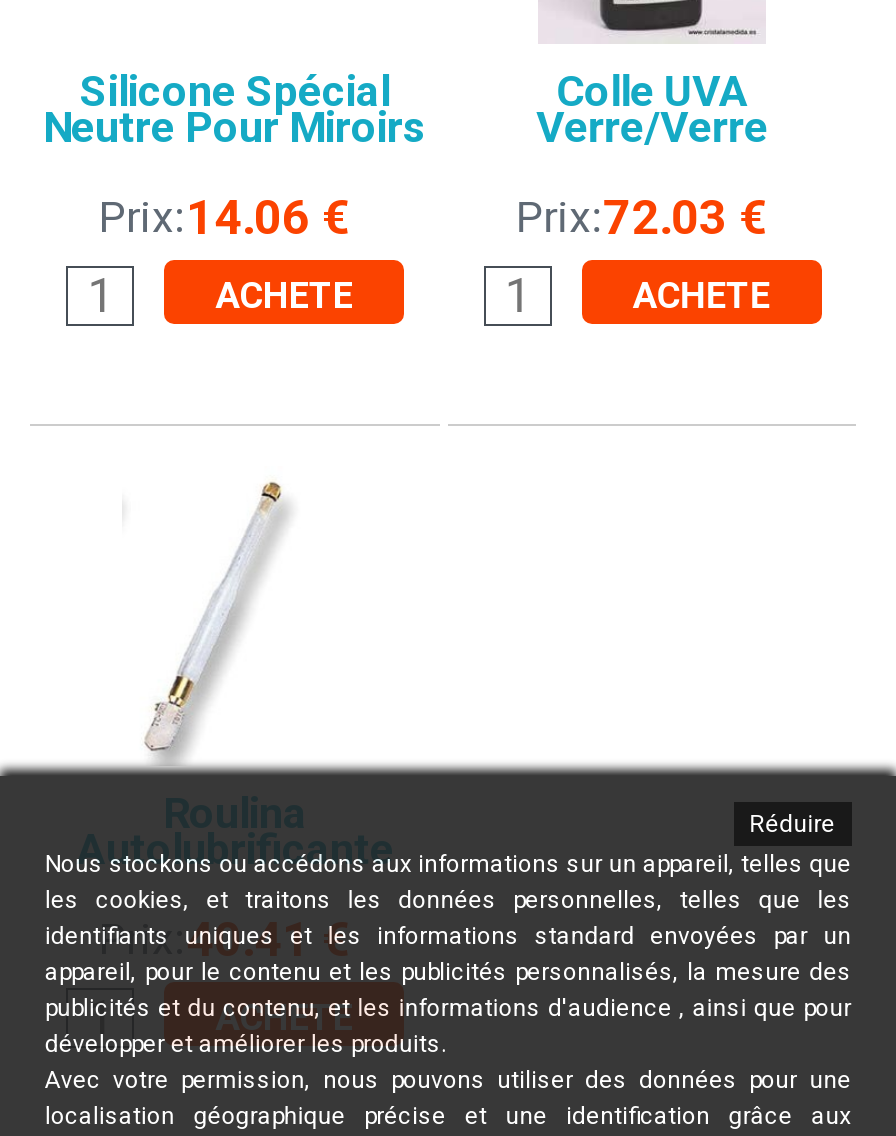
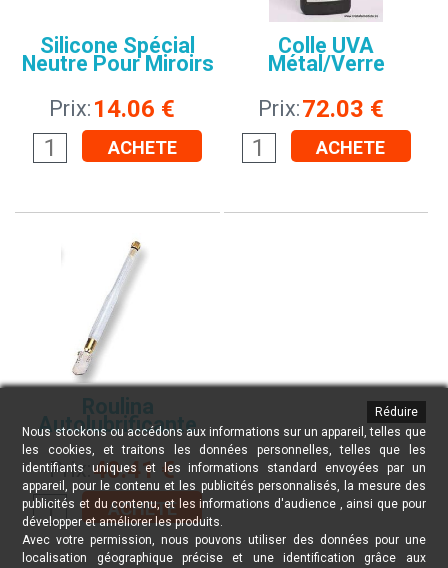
[536,102,768,152] Verre/verre -> [268,51,385,76] Métal/verre

